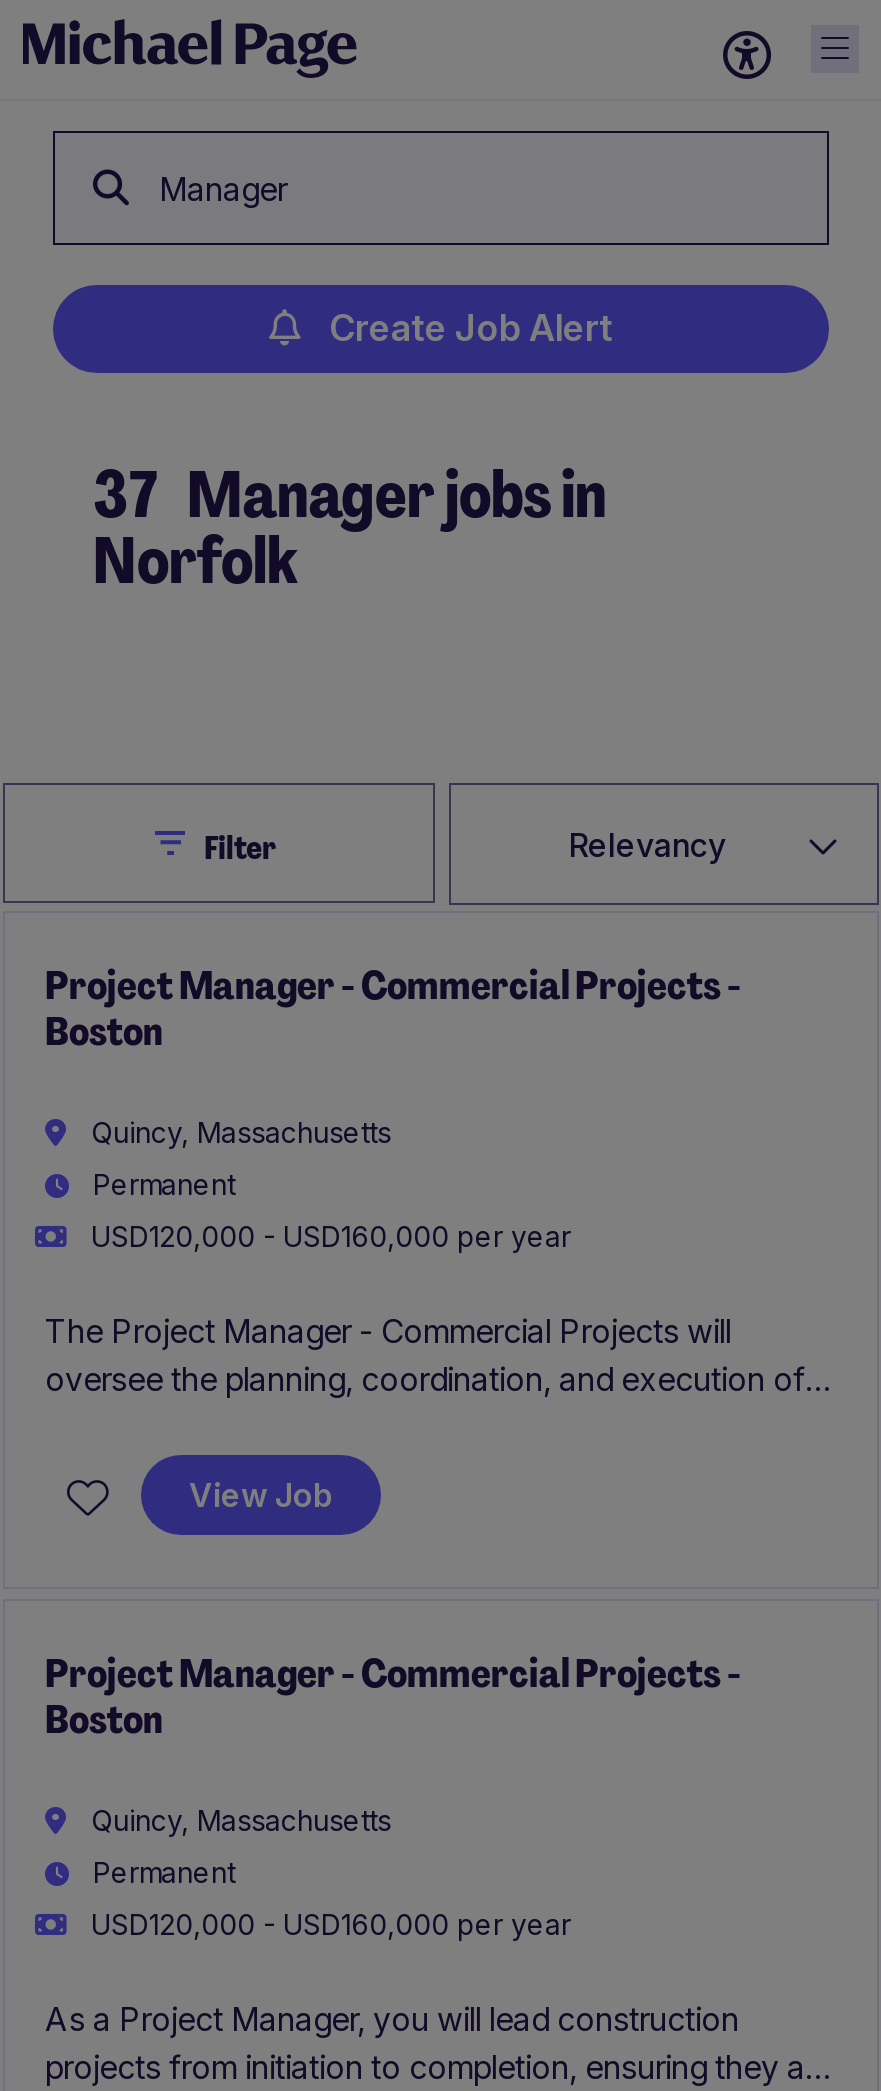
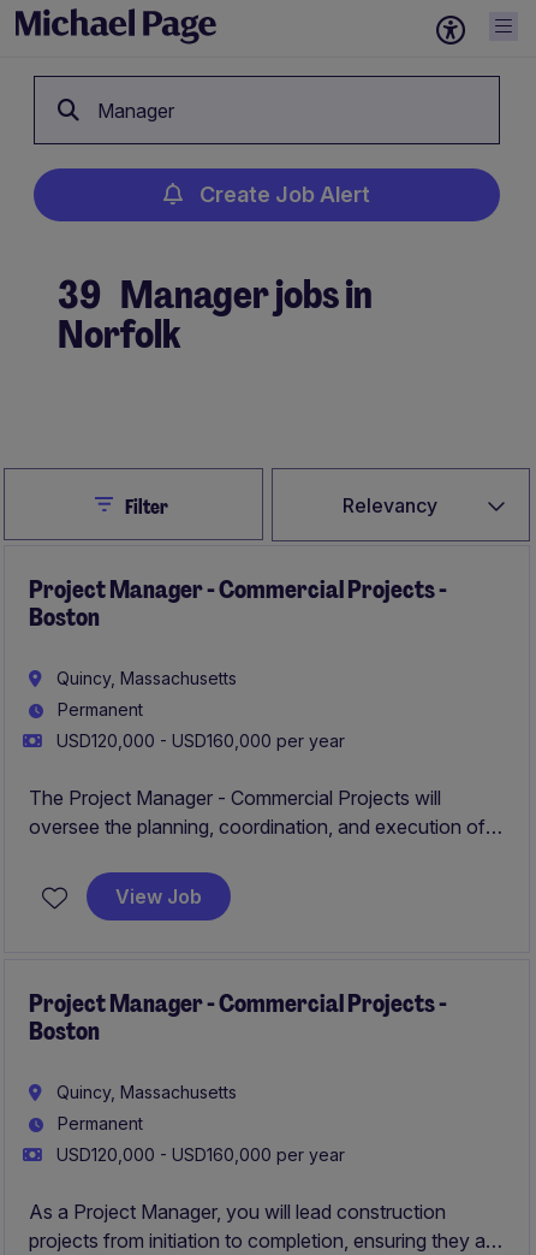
[93,453,607,537] 37 Manager jobs in -> [58,270,373,320] 39 Manager jobs in

